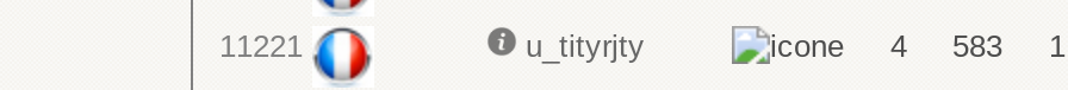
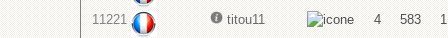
[516,28,645,64] u_tityrjty -> [222,12,264,27] titou11

